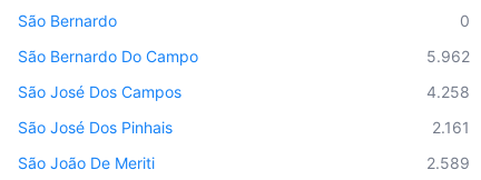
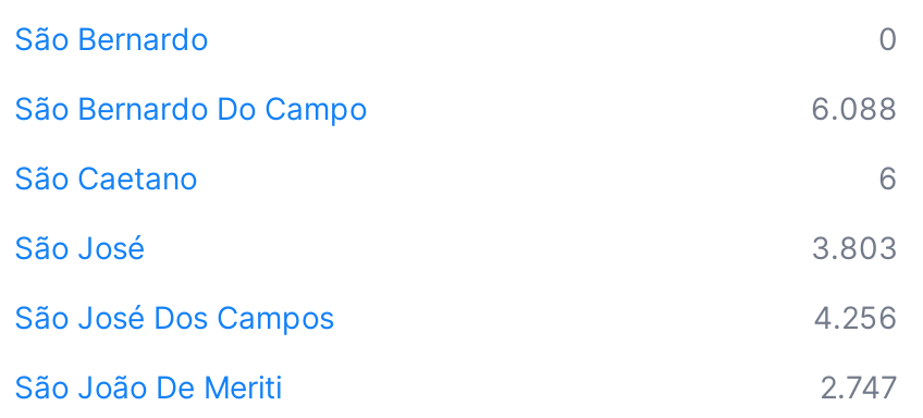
[426,46,470,65] 5.962 -> [14,88,898,265] 6.088 | São Caetano | 6 | São José | 3.803
[18,82,470,136] 4.258 | São José Dos Pinhais | 2.161 -> [813,297,898,334] 4.256
moved [18,82,181,101] -> [14,297,334,334]: São José Dos Campos
[426,153,470,172] 2.589 -> [820,367,898,404] 2.747

